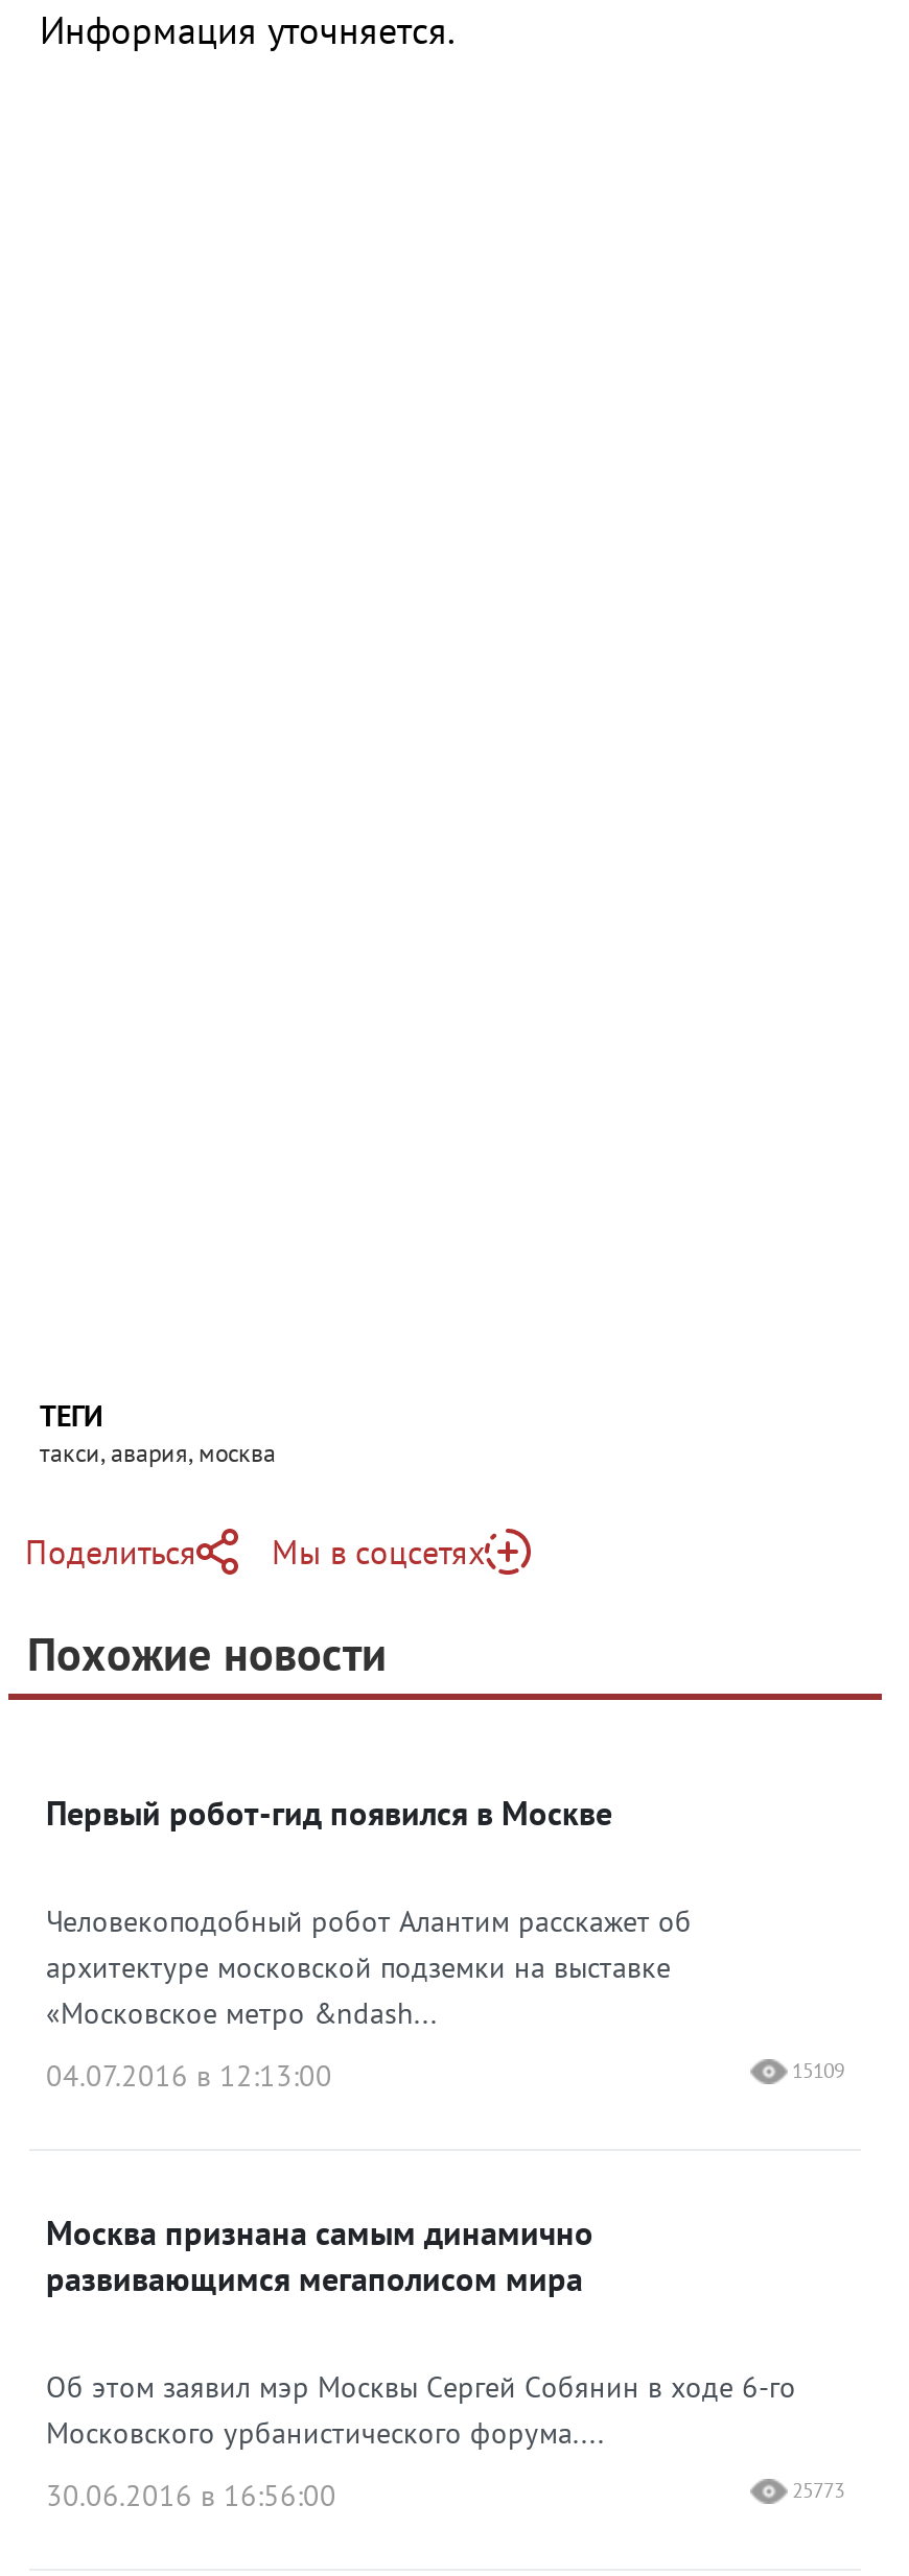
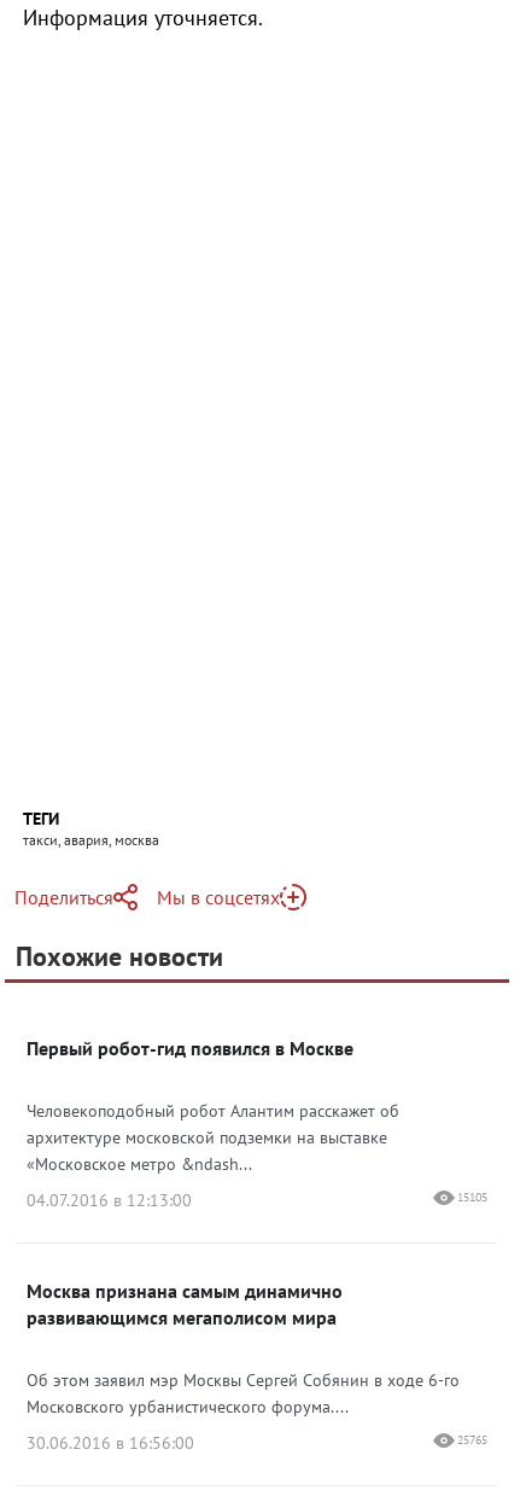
[792,2057,844,2084] 15109 -> [457,1189,487,1205] 15105
[792,2477,844,2504] 25773 -> [457,1432,487,1448] 25765

